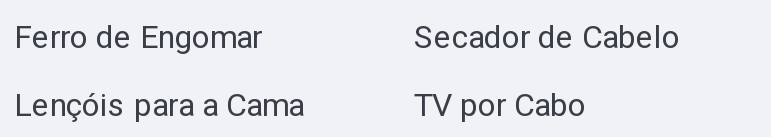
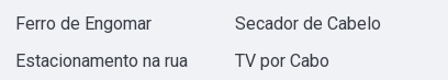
[14,85,304,123] Lençóis para a Cama -> [15,50,188,71] Estacionamento na rua

